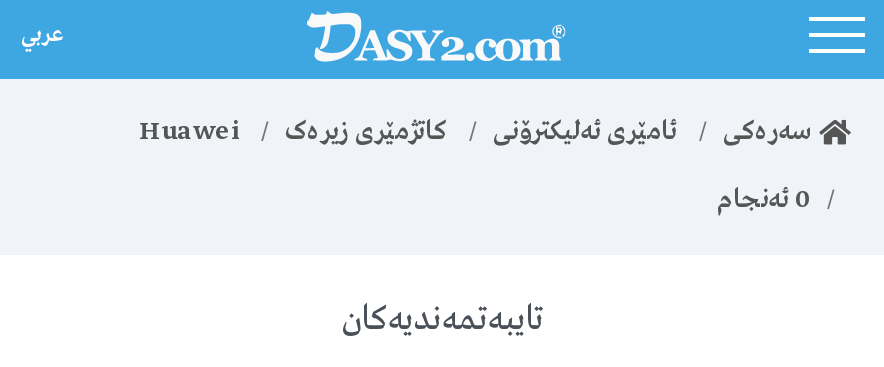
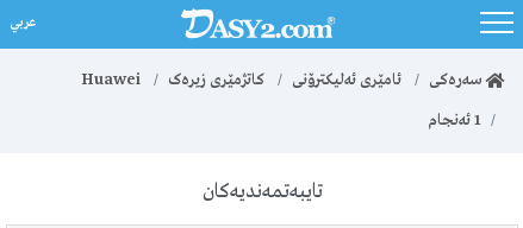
[717,183,811,217] 0 ئەنجام -> [428,110,481,131] 1 ئەنجام

